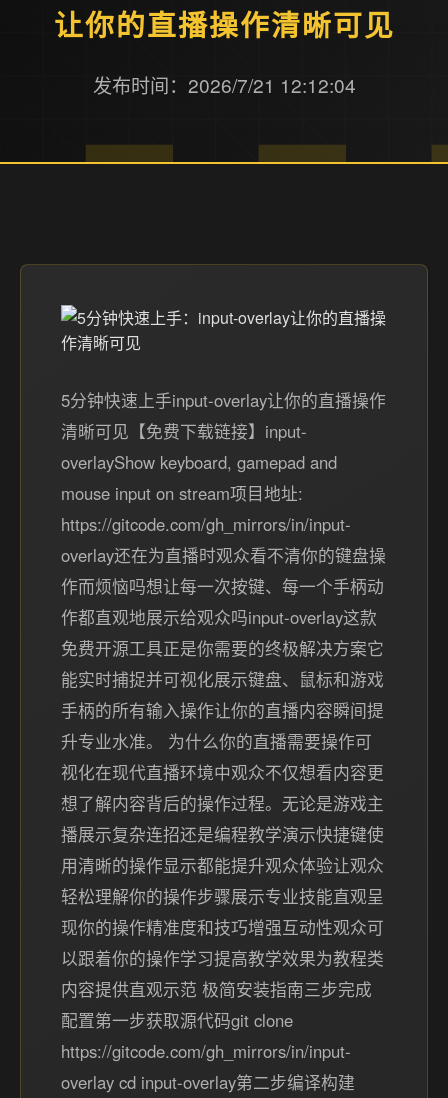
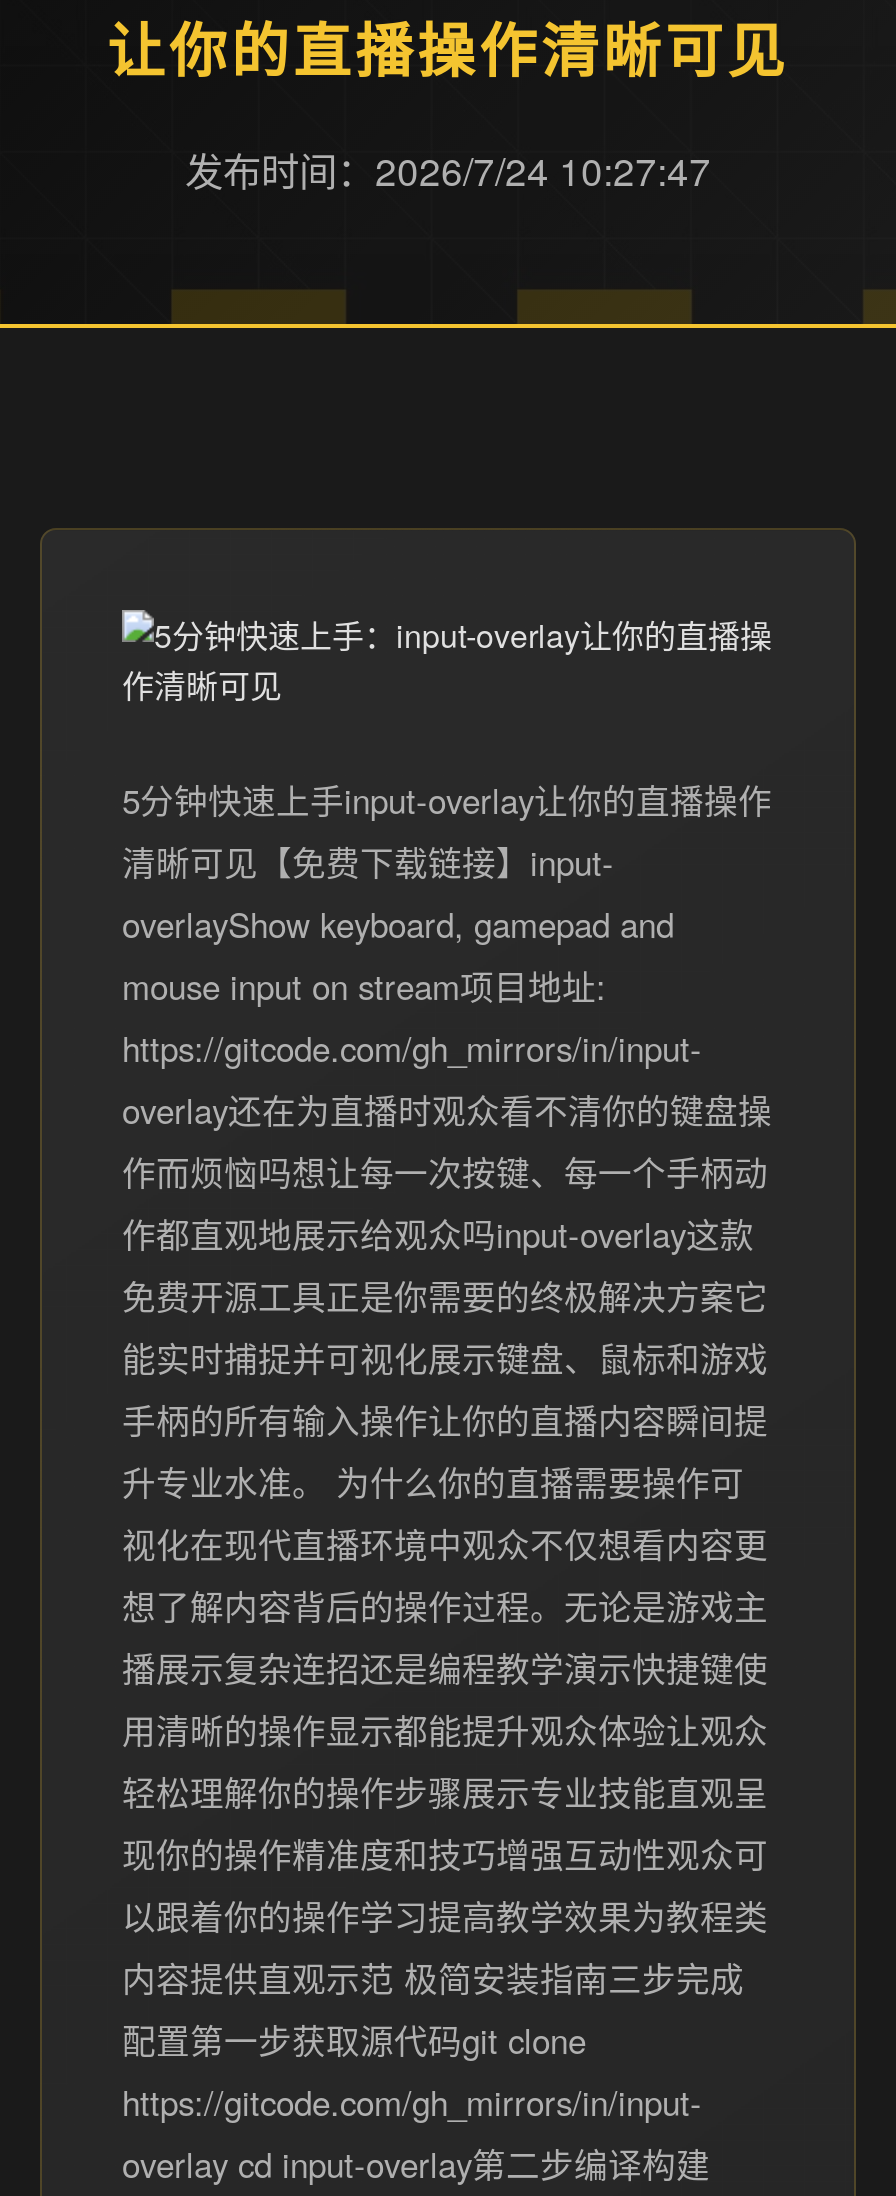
[92,71,355,98] 发布时间：2026/7/21 12:12:04 -> [185,142,711,196] 发布时间：2026/7/24 10:27:47

